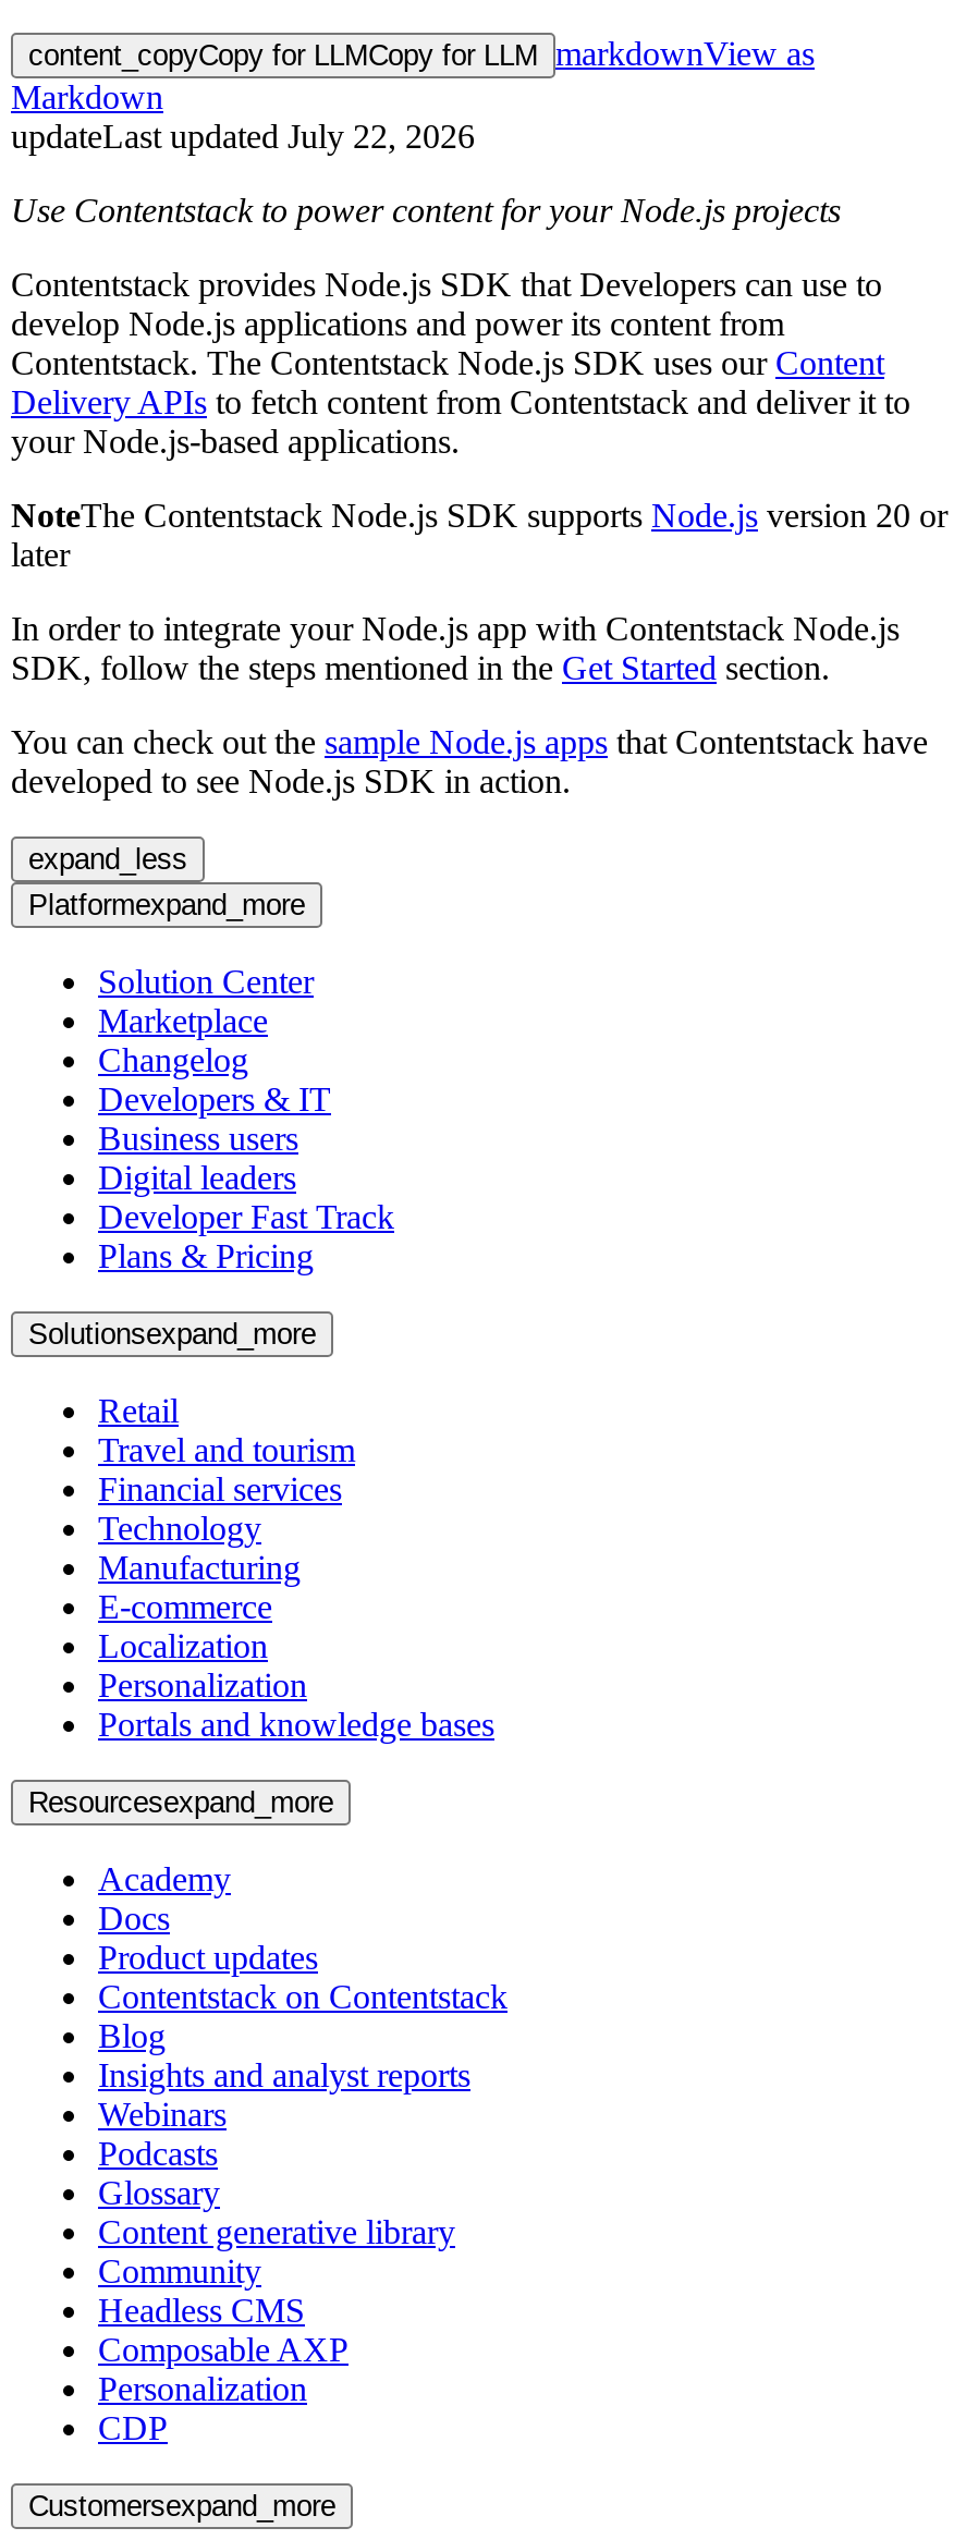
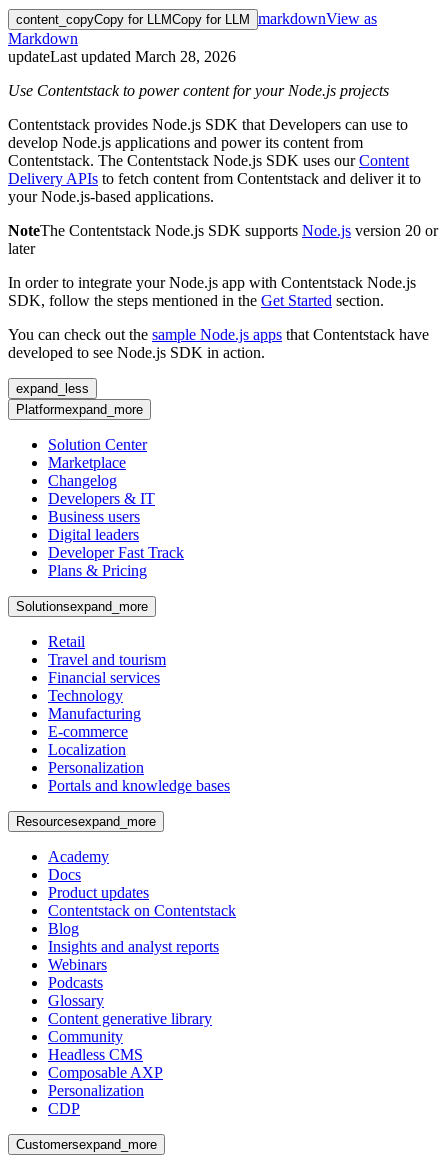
[11,117,475,154] updateLast updated July 22, 2026 -> [8,48,236,65] updateLast updated March 28, 2026

